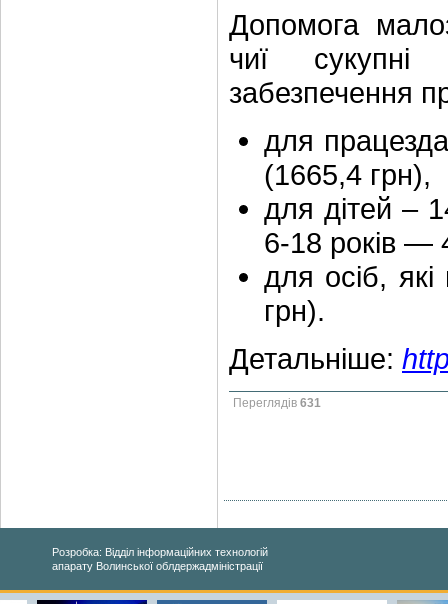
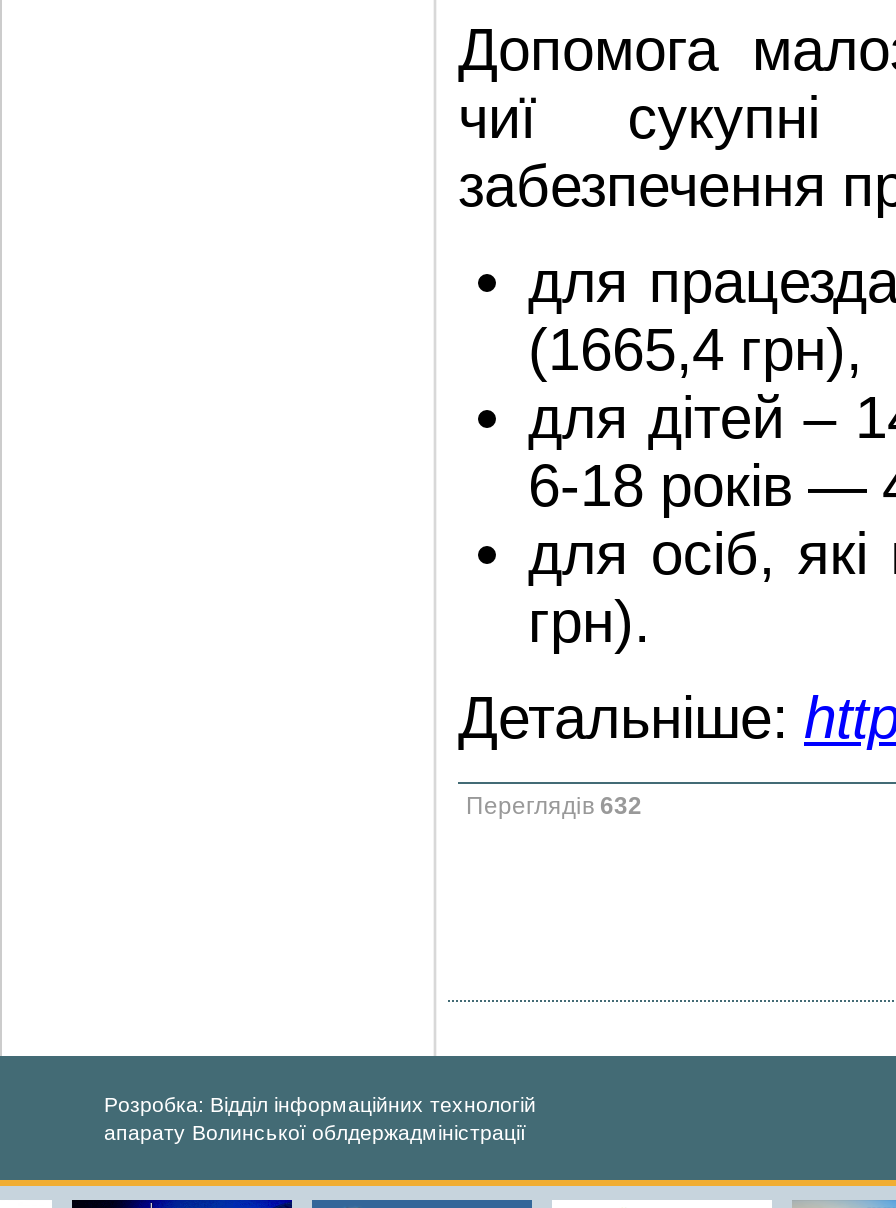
[233,396,321,410] Переглядів 631 -> [466,792,642,820] Переглядів 632

